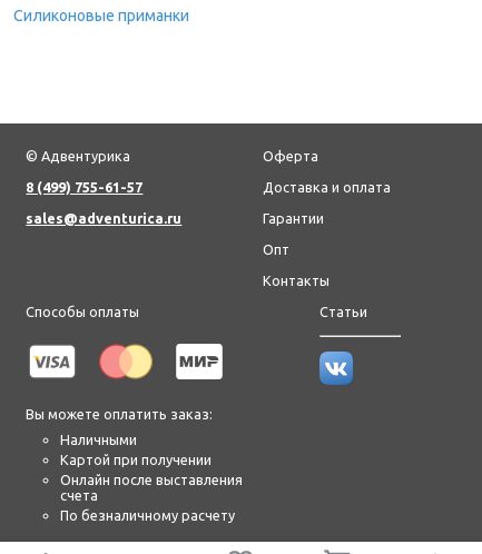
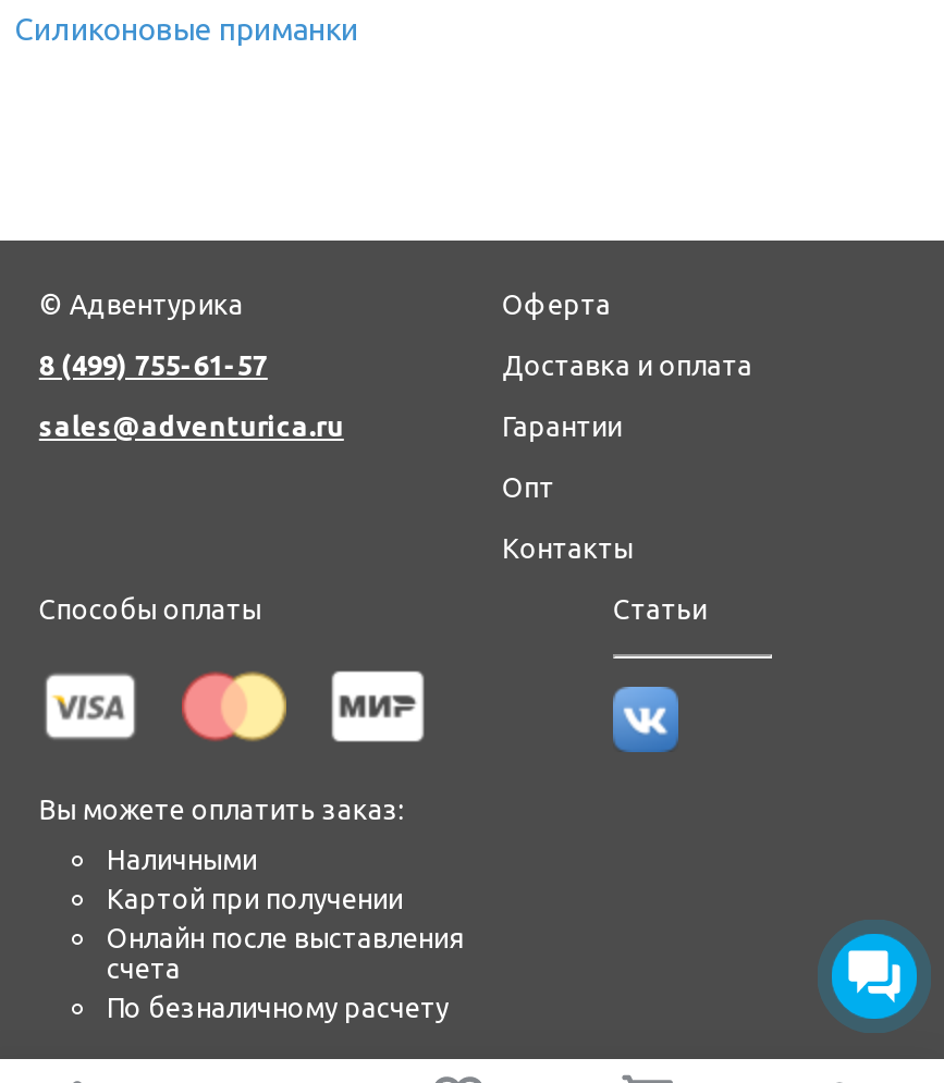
none -> [818,920,931,1033] [image]

